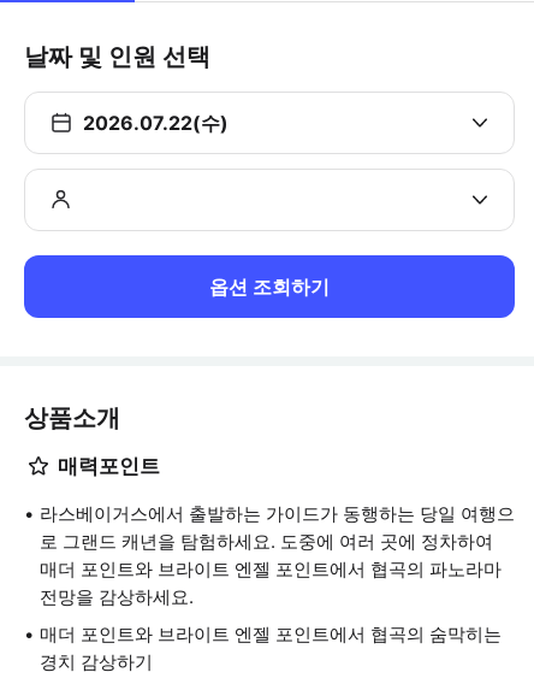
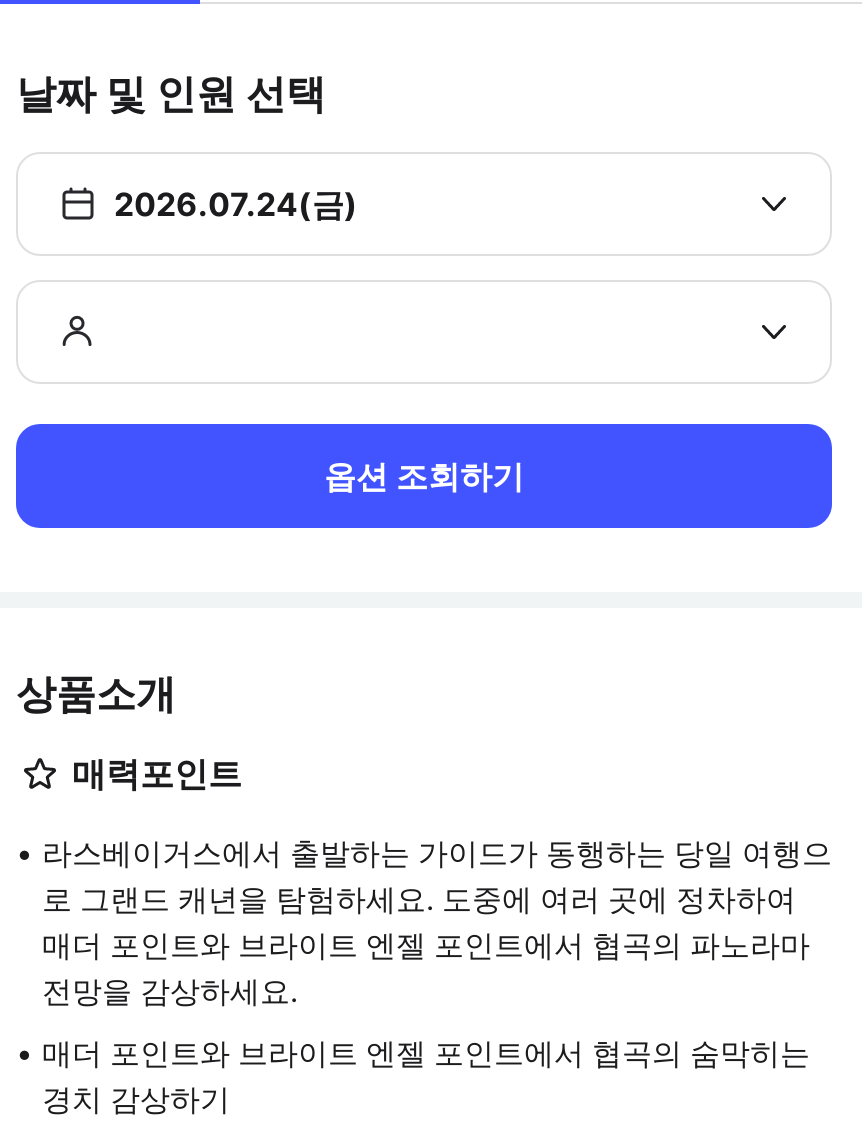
[83,111,229,135] 2026.07.22(수) -> [114,184,358,224] 2026.07.24(금)

